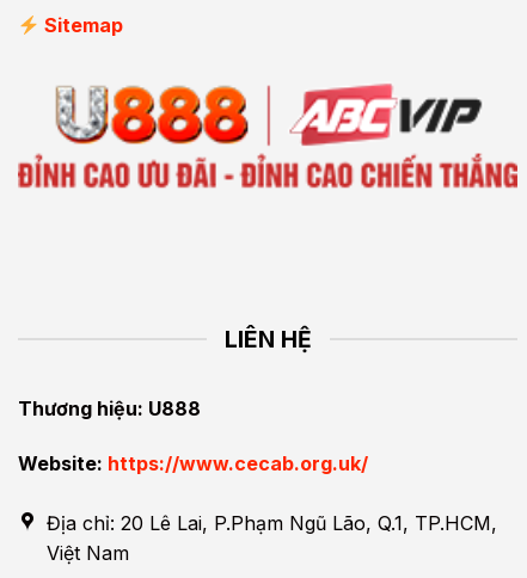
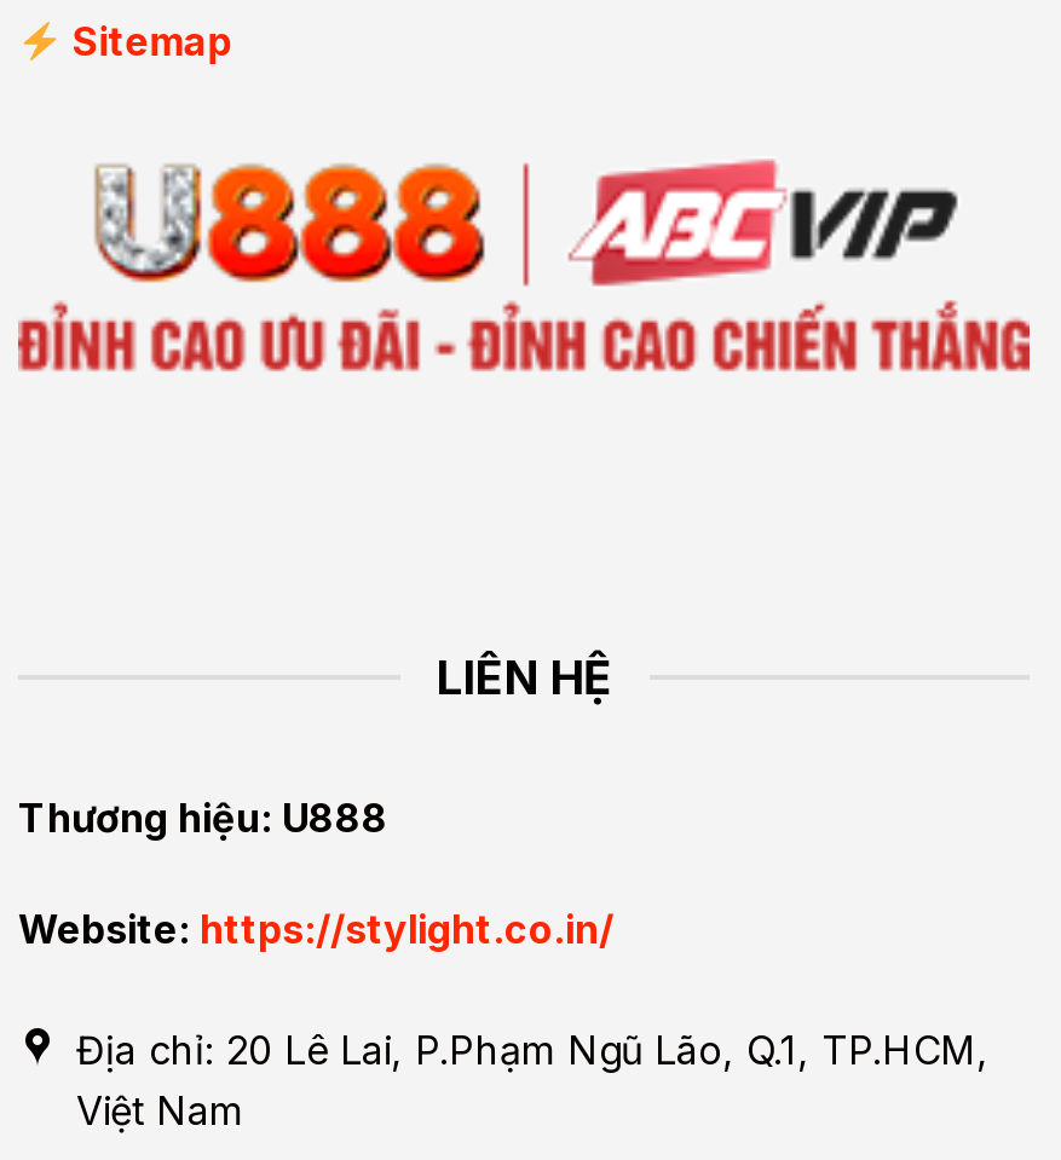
[18,451,368,475] Website: https://www.cecab.org.uk/ -> [18,904,613,952] Website: https://stylight.co.in/

